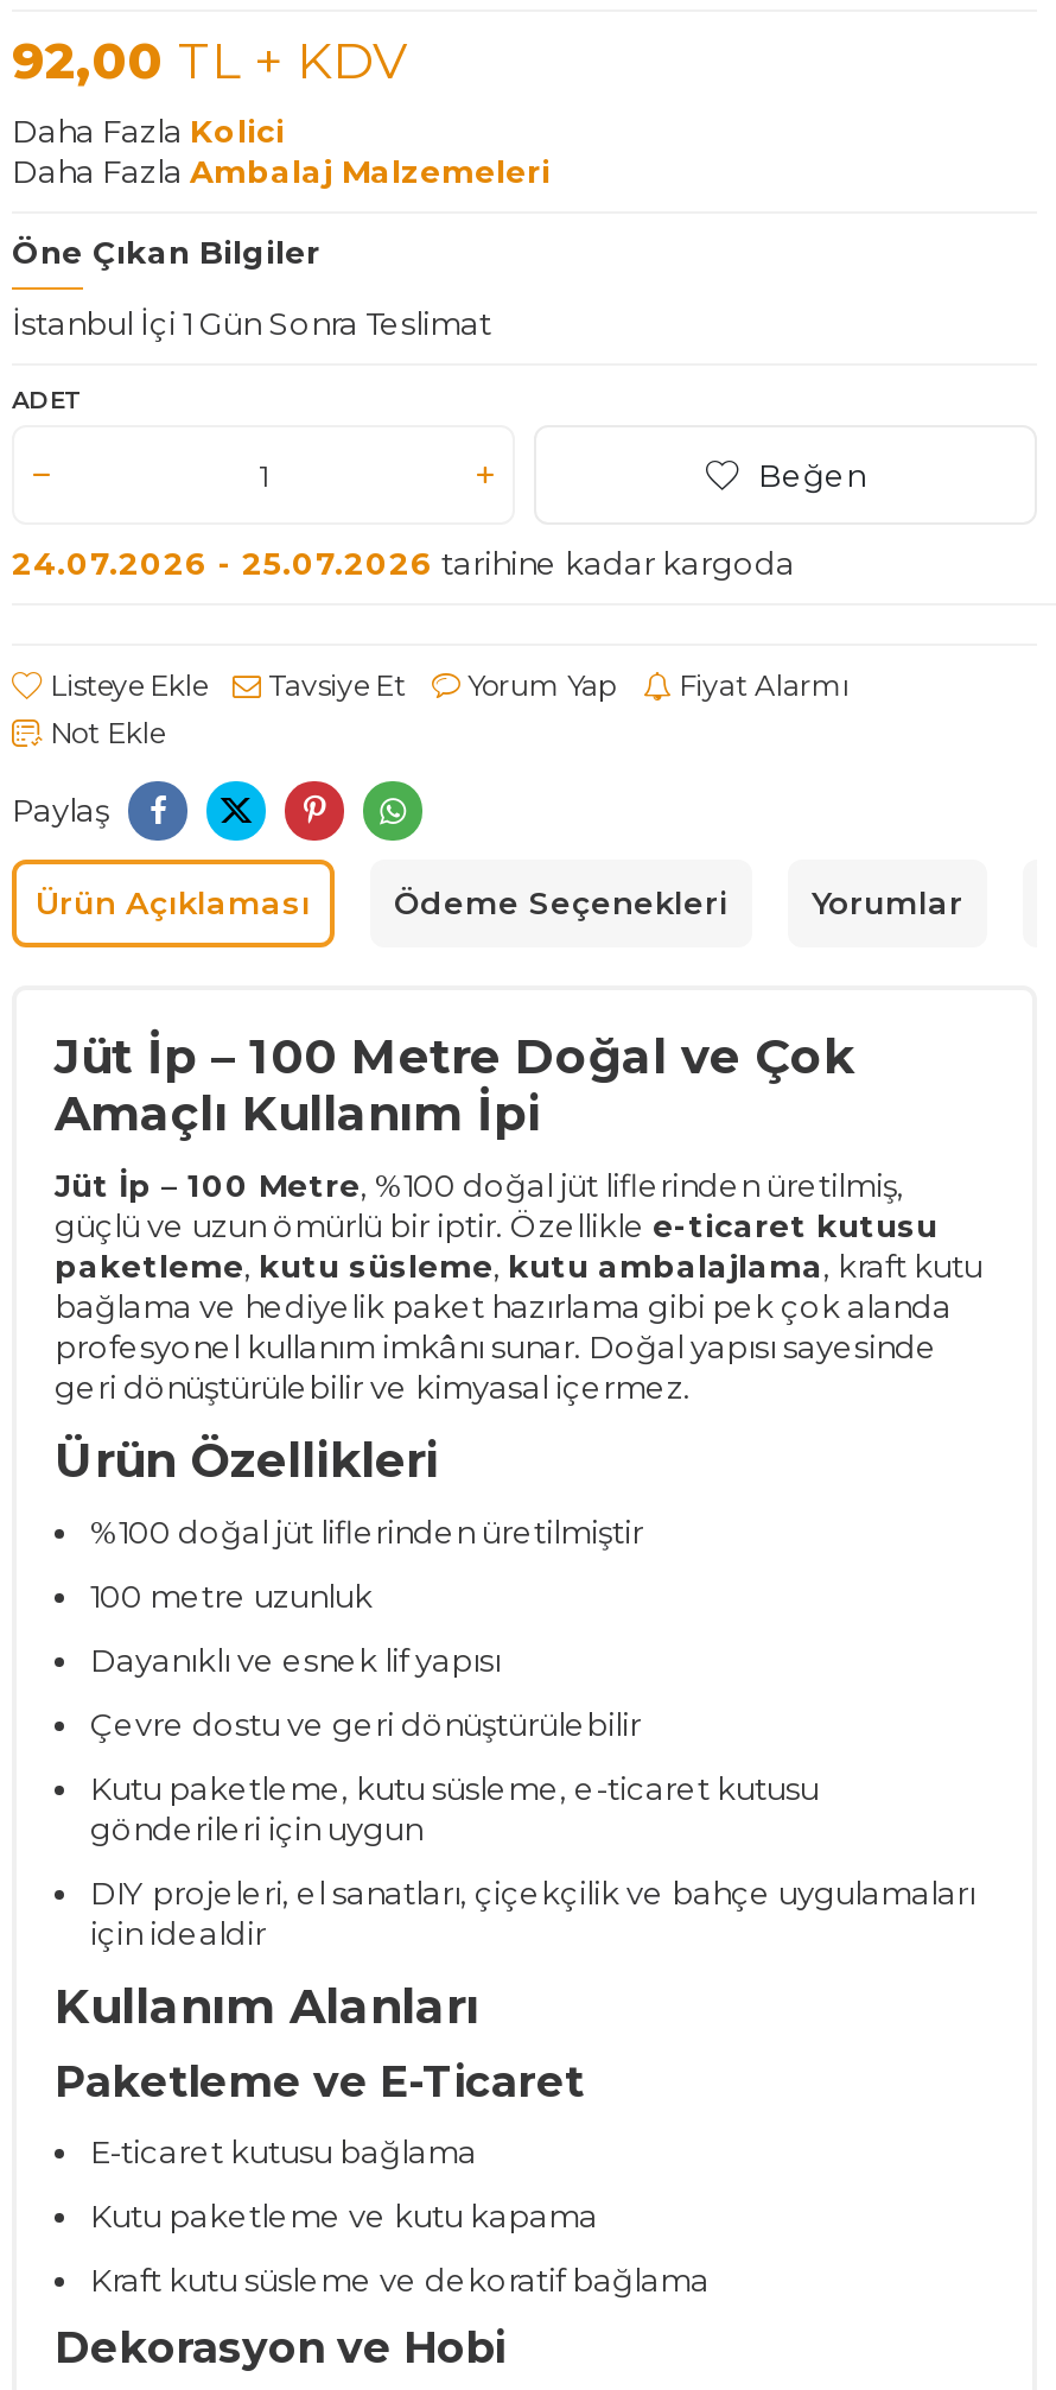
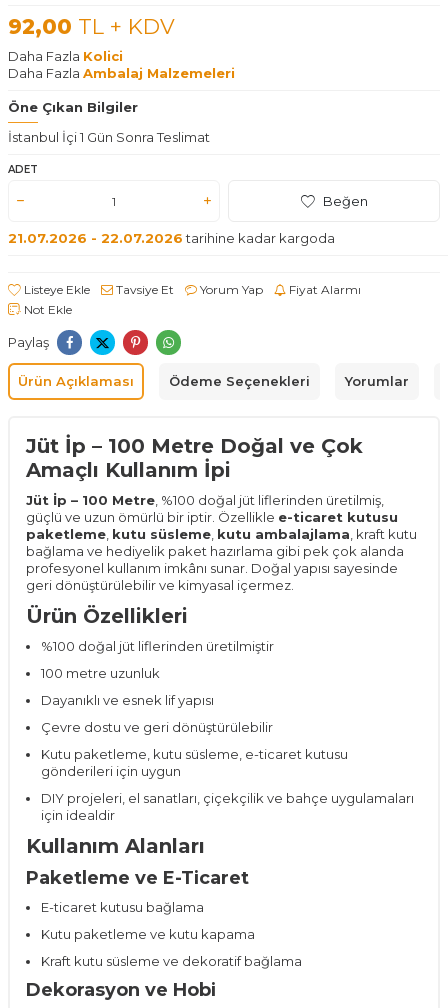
[12,544,795,582] 24.07.2026 - 25.07.2026 tarihine kadar kargoda -> [8,230,335,246] 21.07.2026 - 22.07.2026 tarihine kadar kargoda

